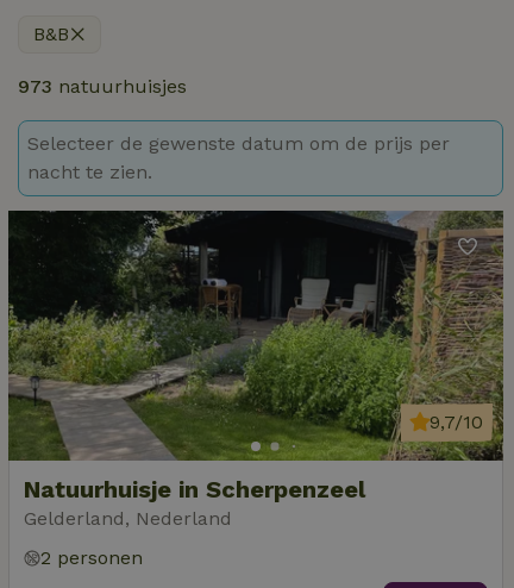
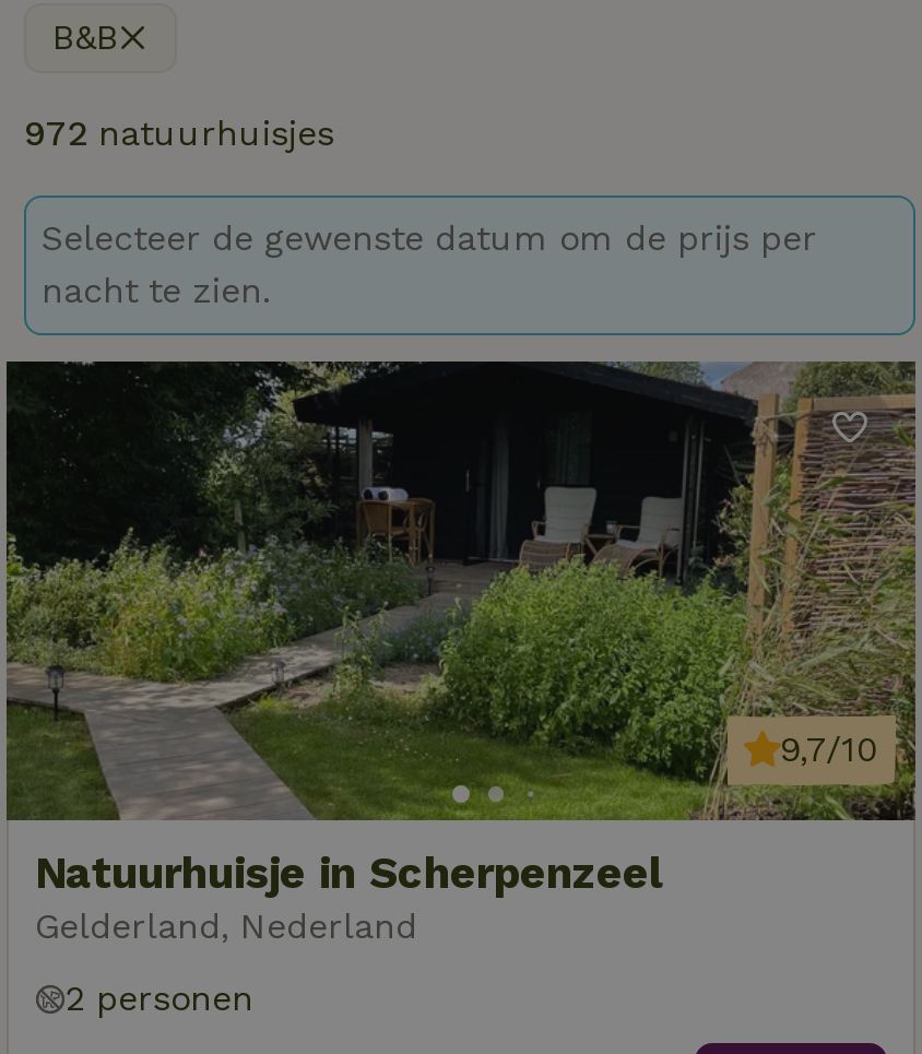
[18,75,187,98] 973 natuurhuisjes -> [24,112,334,154] 972 natuurhuisjes

